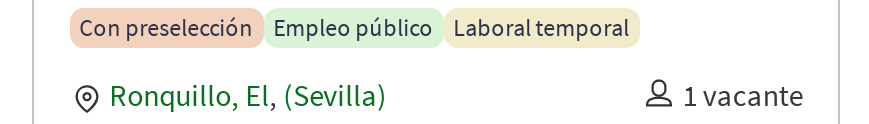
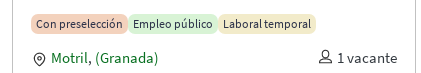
[109,77,387,115] Ronquillo, El, (Sevilla) -> [51,48,159,67] Motril, (Granada)

